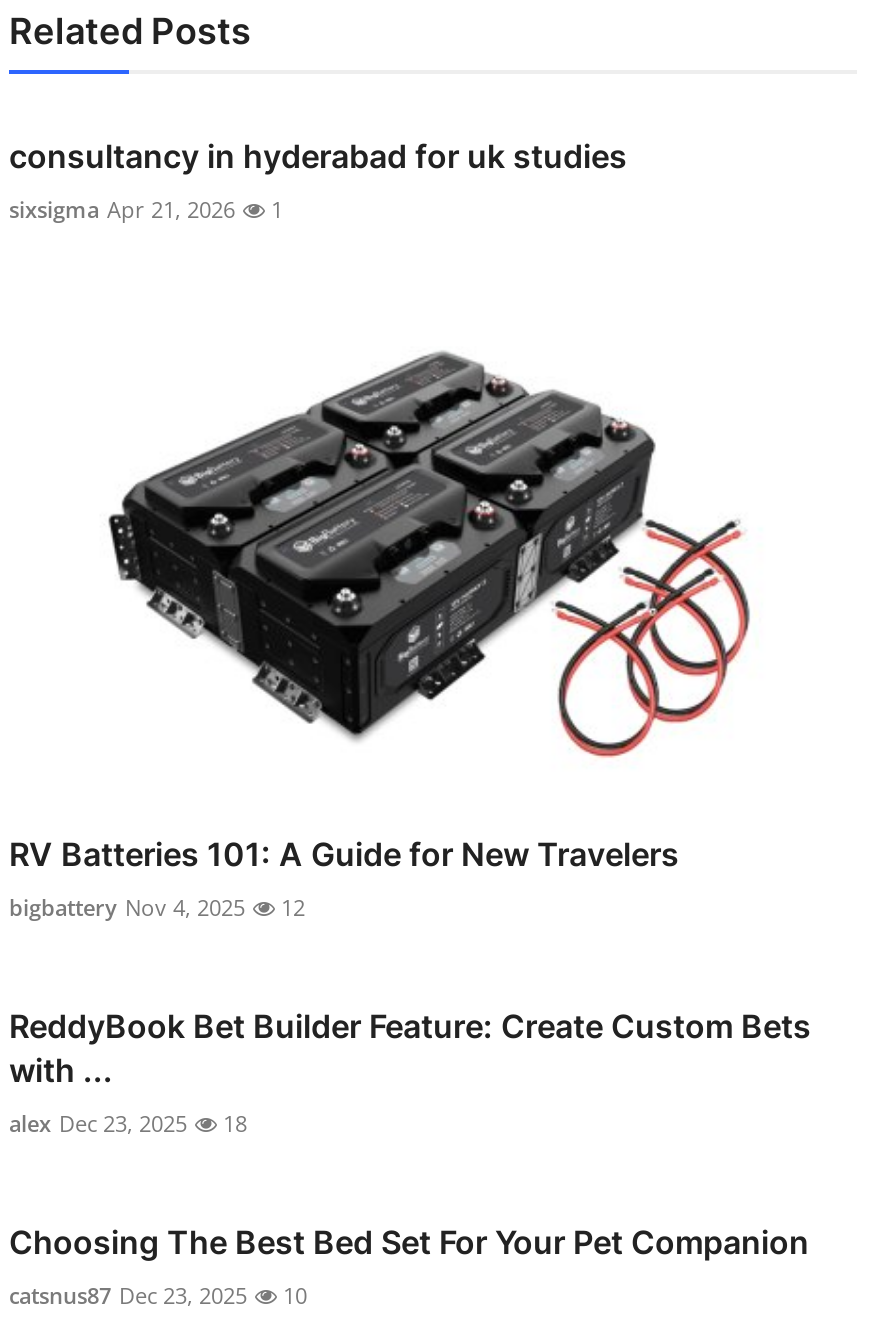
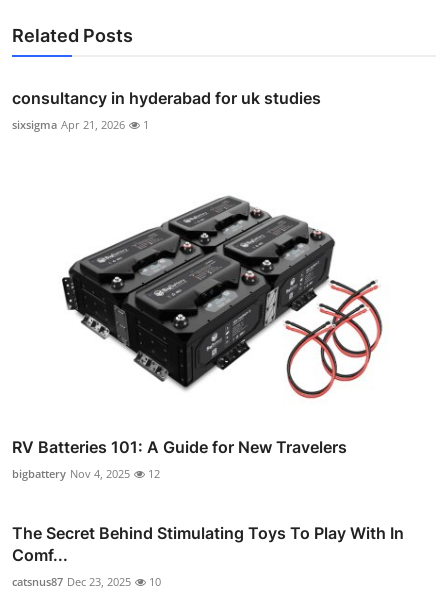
[9,1006,811,1262] ReddyBook Bet Builder Feature: Create Custom Bets | with ... | alex Dec 23, 2025 | 18 | Choosing The Best Bed Set For Your Pet Companion -> [12,523,404,565] The Secret Behind Stimulating Toys To Play With In | Comf...

